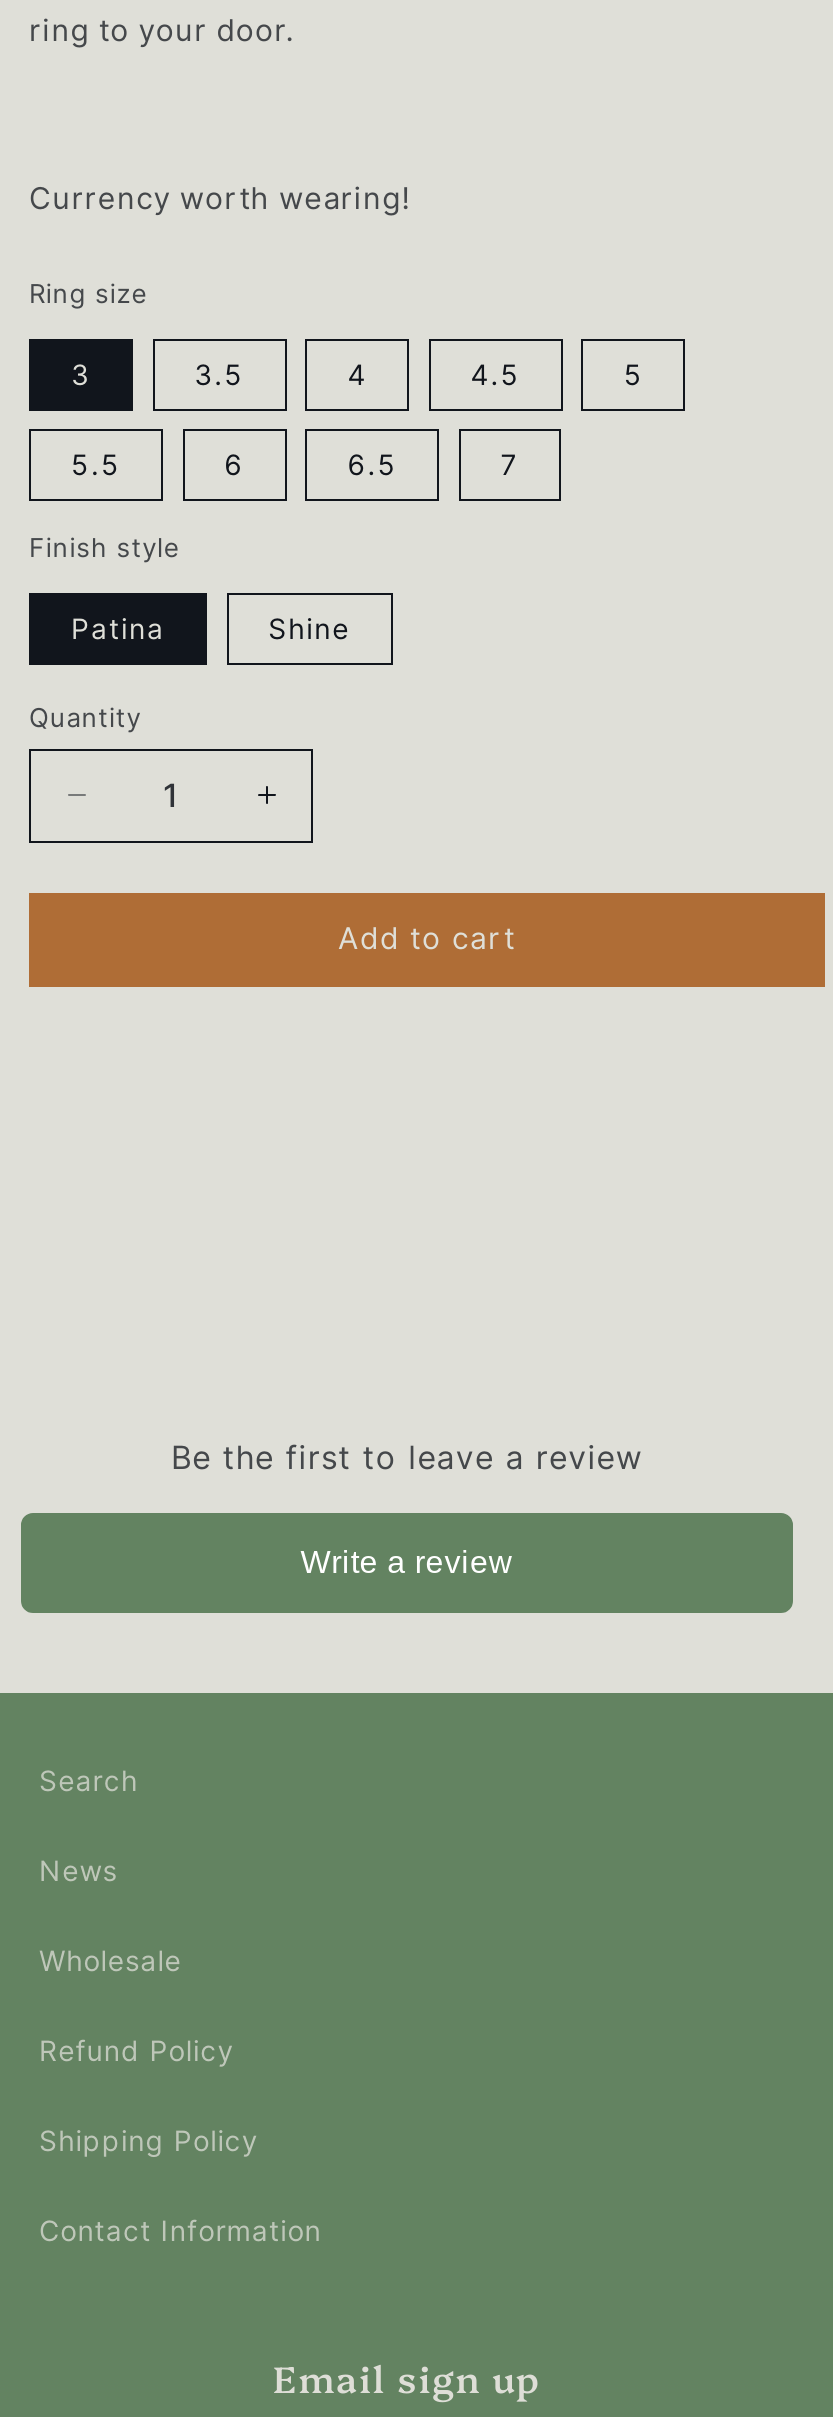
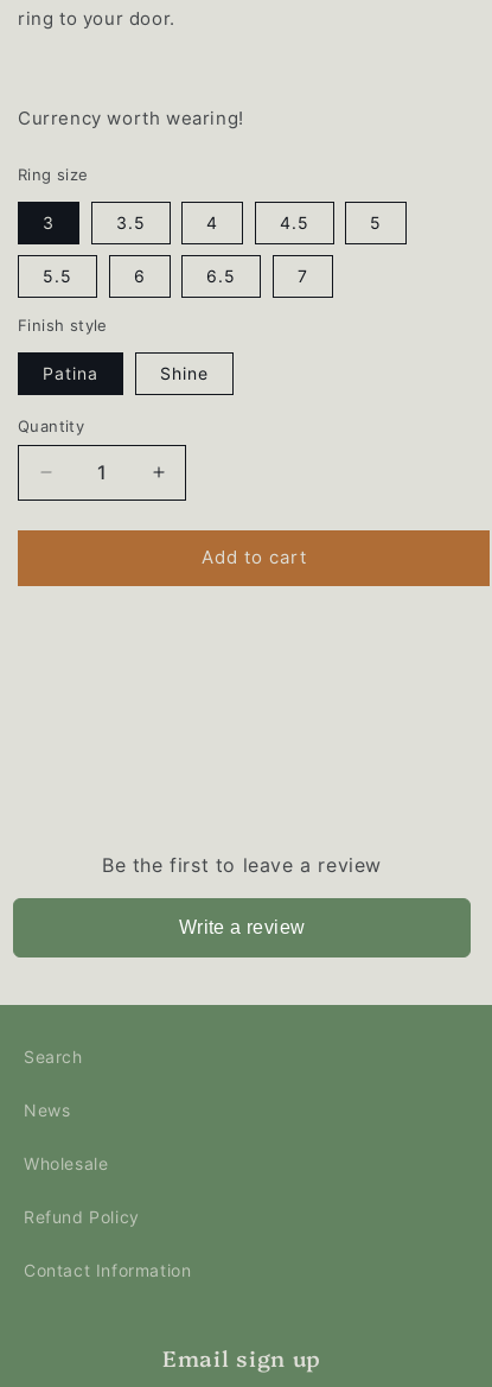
[39,2122,259,2156] Shipping Policy -> none

